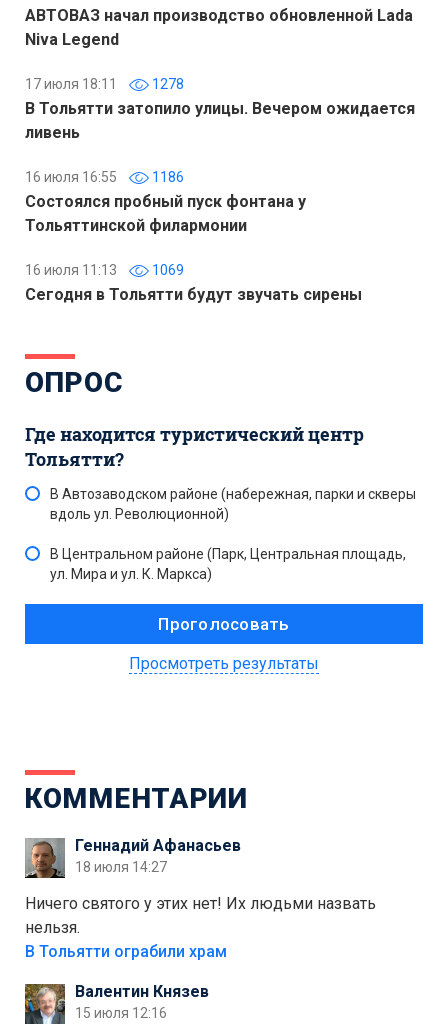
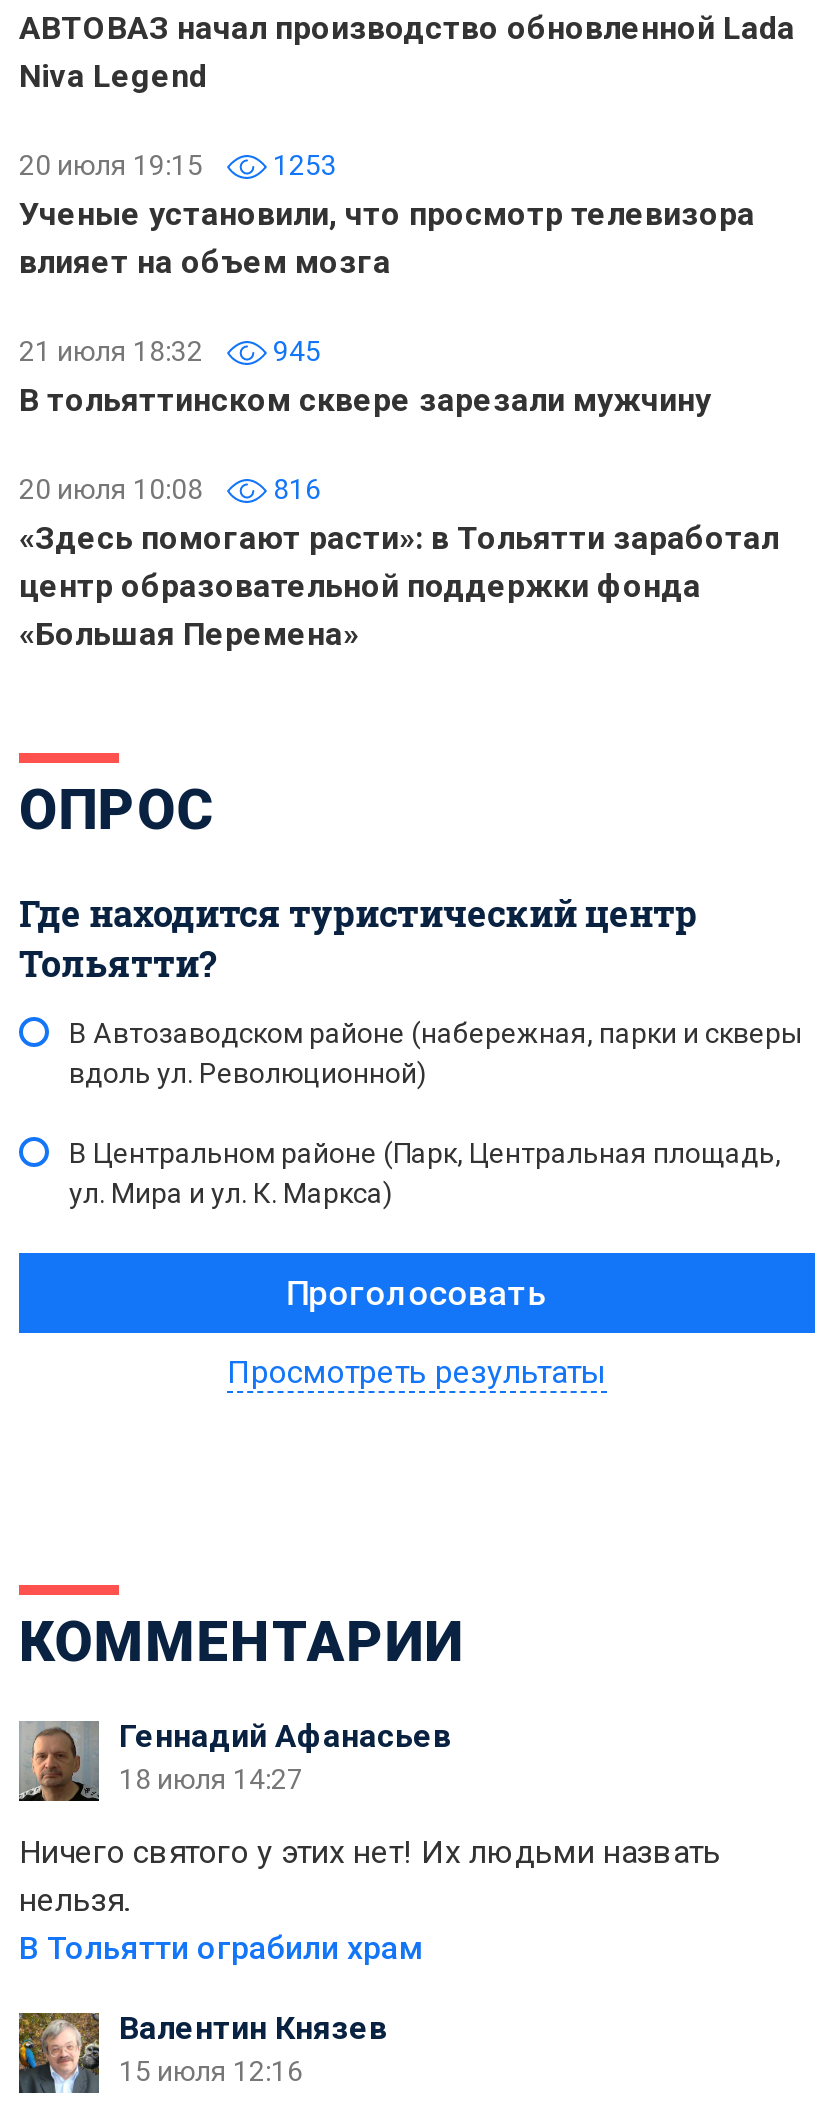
[25,76,415,142] 17 июля 18:11 | 1278 | В Тольятти затопило улицы. Вечером ожидается | ливень -> [19,149,755,281] 20 июля 19:15 | 1253 | Ученые установили, что просмотр телевизора | влияет на объем мозга
[25,169,306,235] 16 июля 16:55 | 1186 | Состоялся пробный пуск фонтана у | Тольяттинской филармонии -> [19,335,711,419] 21 июля 18:32 | 945 | В тольяттинском сквере зарезали мужчину
[25,262,362,304] 16 июля 11:13 | 1069 | Сегодня в Тольятти будут звучать сирены -> [19,473,779,653] 20 июля 10:08 | 816 | «Здесь помогают расти»: в Тольятти заработал | центр образовательной поддержки фонда | «Большая Перемена»

